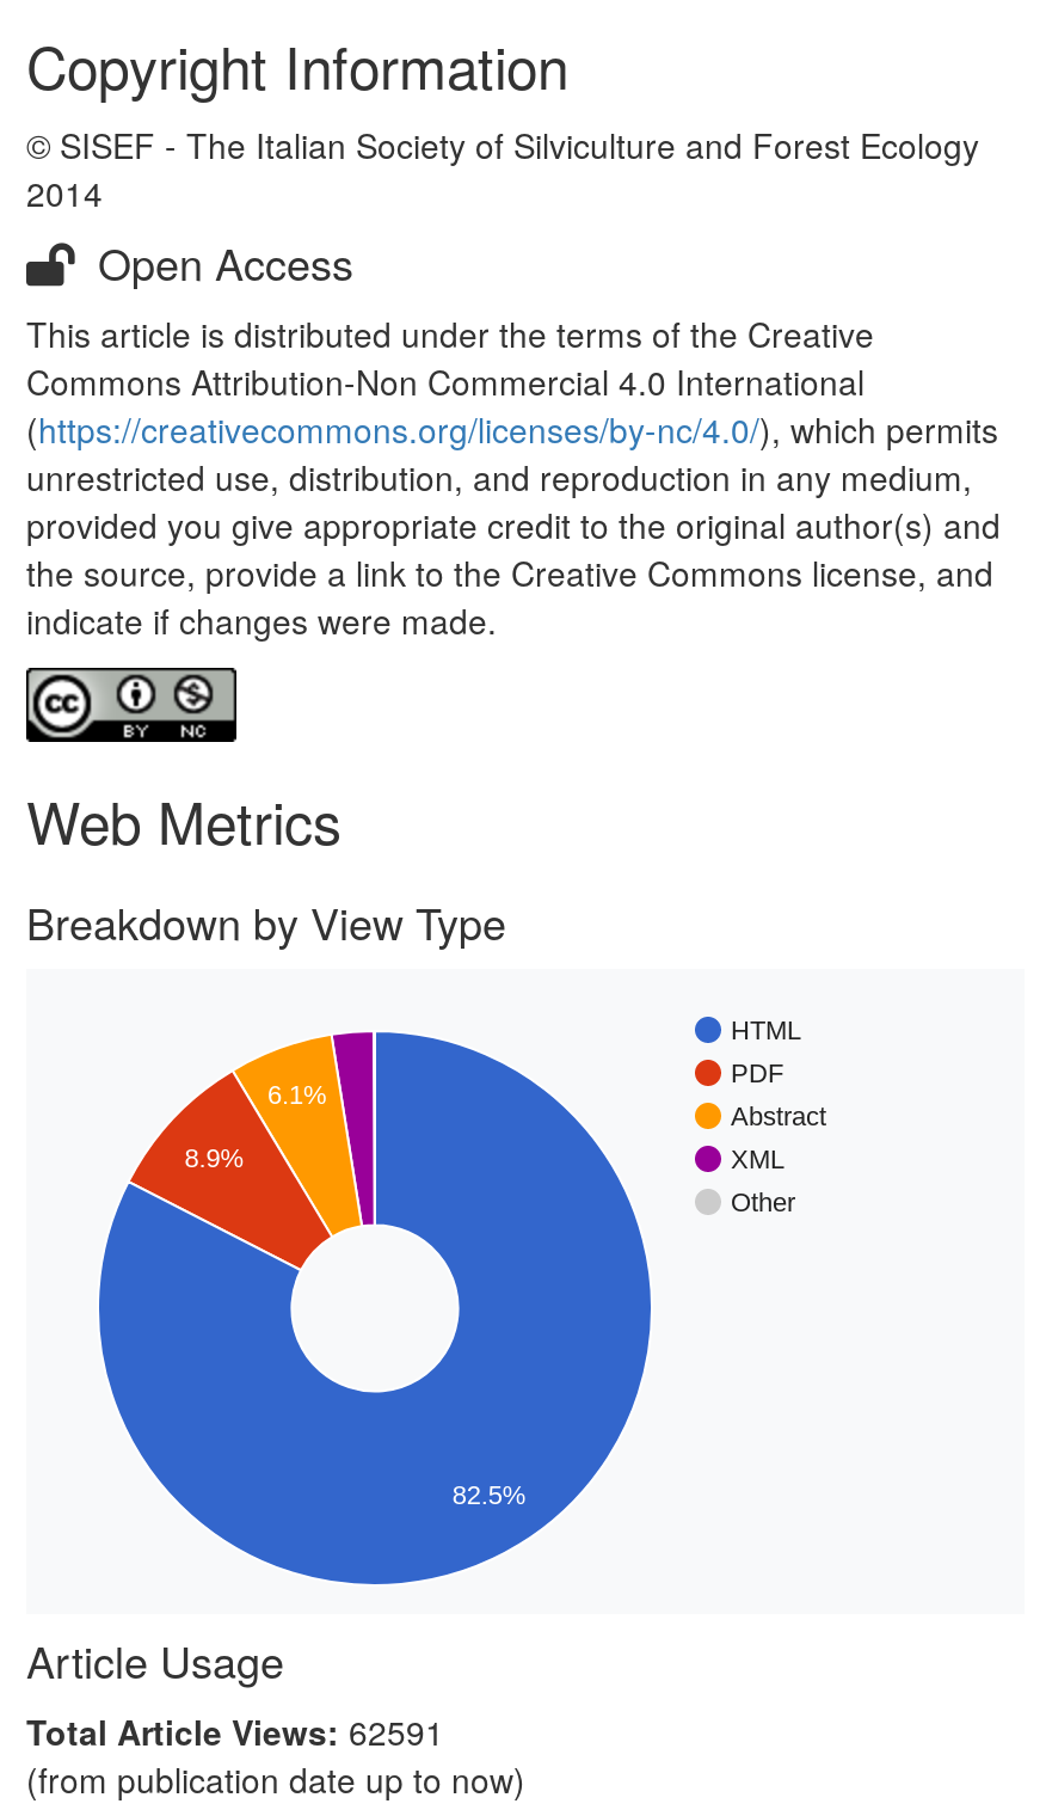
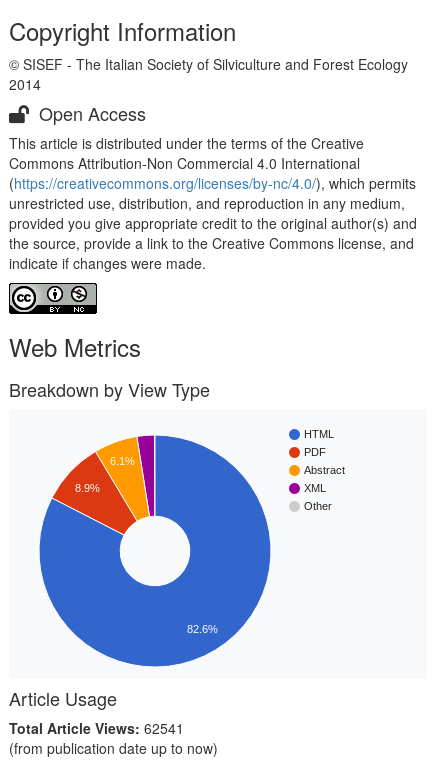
[452,1481,526,1510] 82.5% -> [187,623,218,635] 82.6%
[26,1707,444,1755] Total Article Views: 62591 -> [9,718,184,738] Total Article Views: 62541

